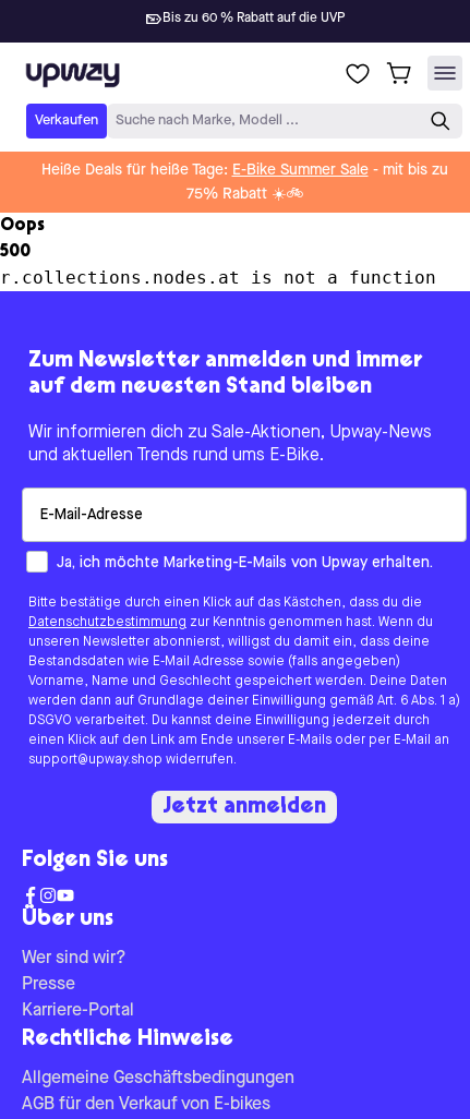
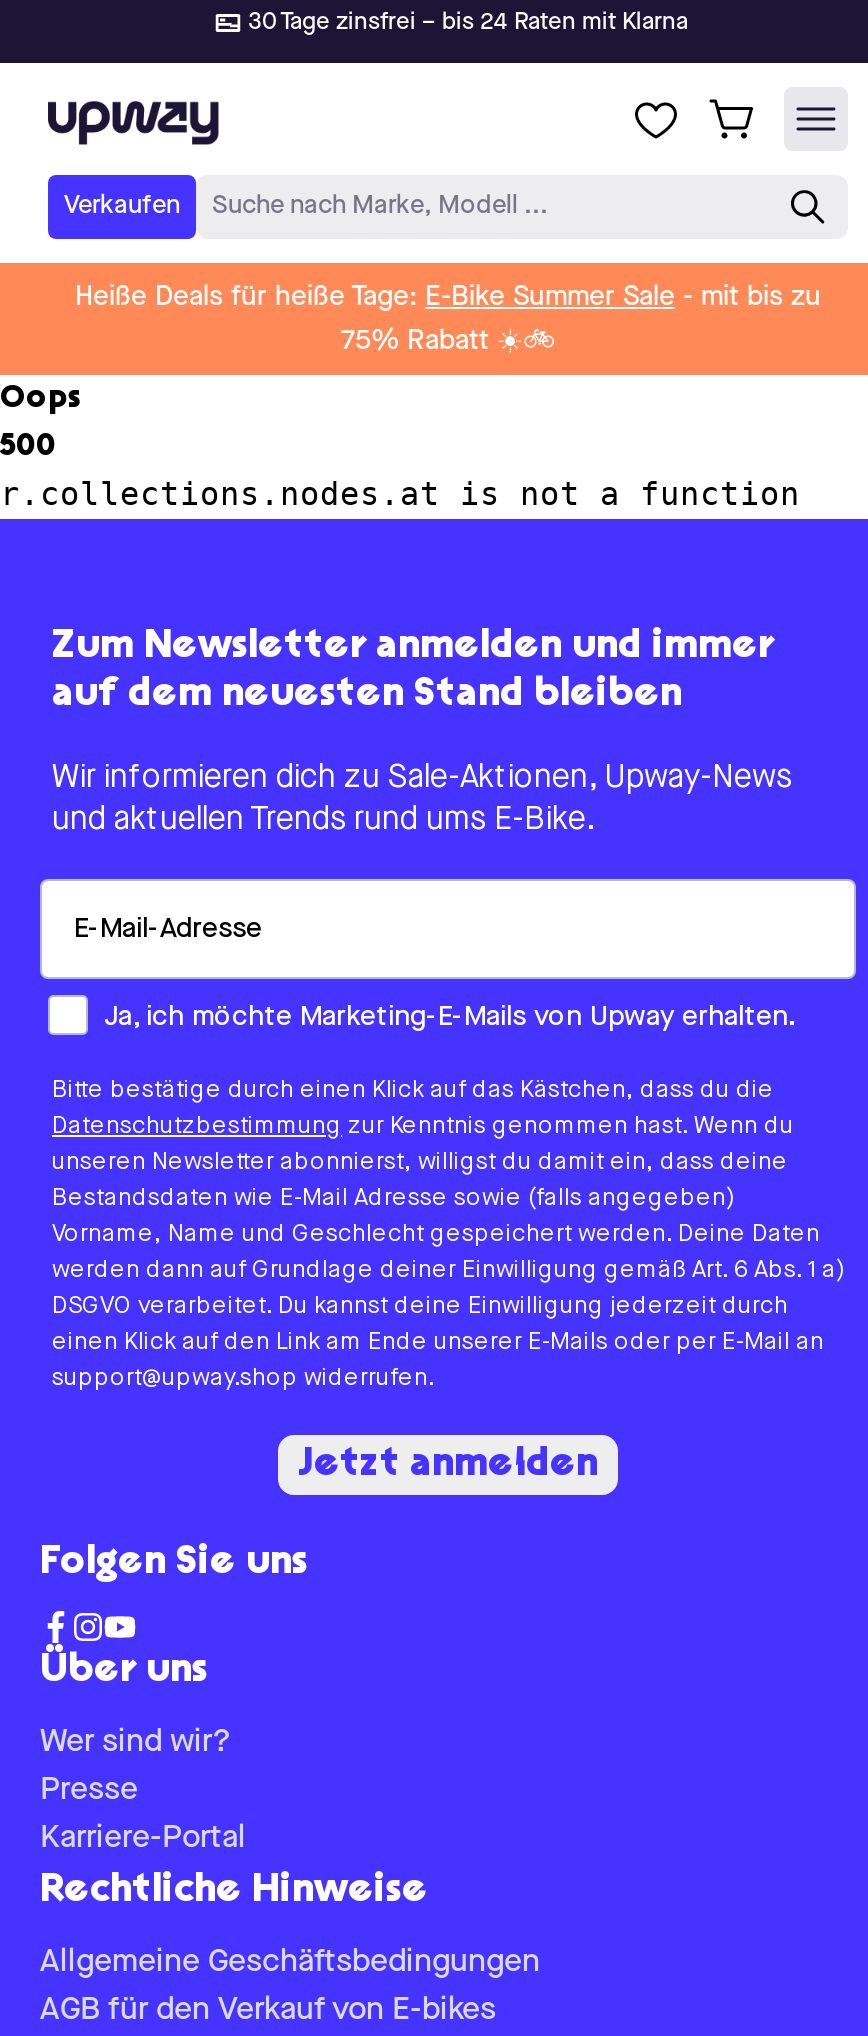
[162,12,344,25] Bis zu 60 % Rabatt auf die UVP -> [248,11,688,35] 30 Tage zinsfrei – bis 24 Raten mit Klarna

